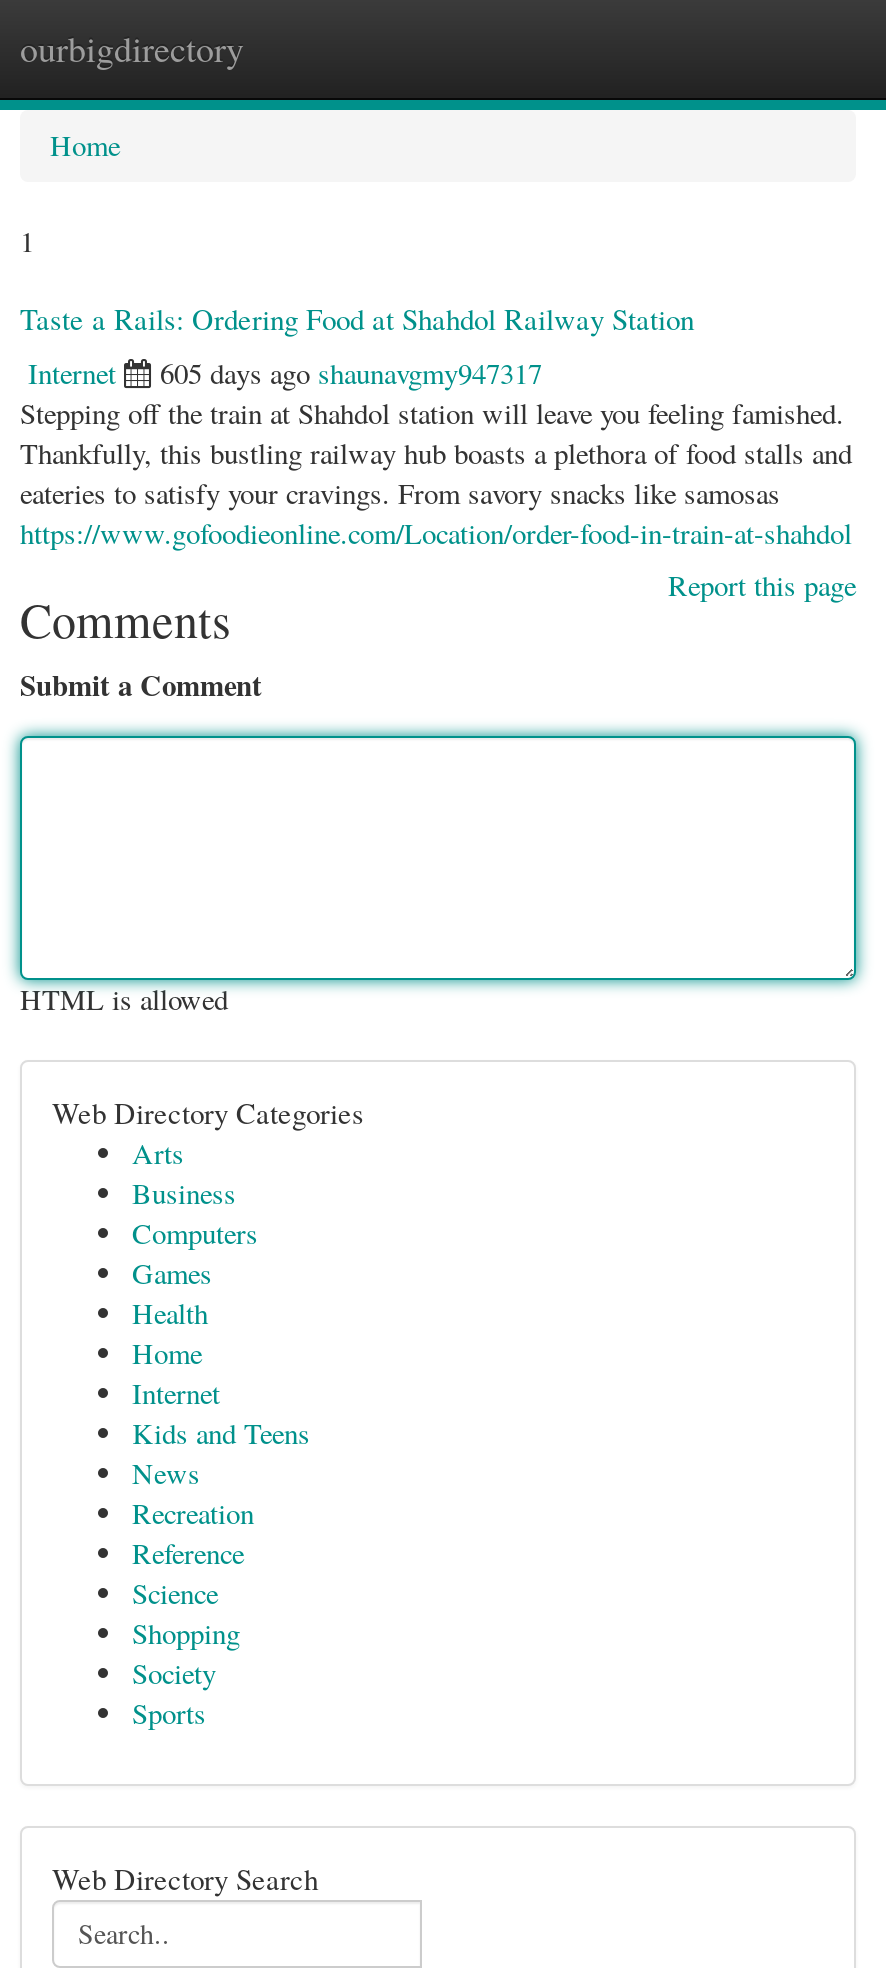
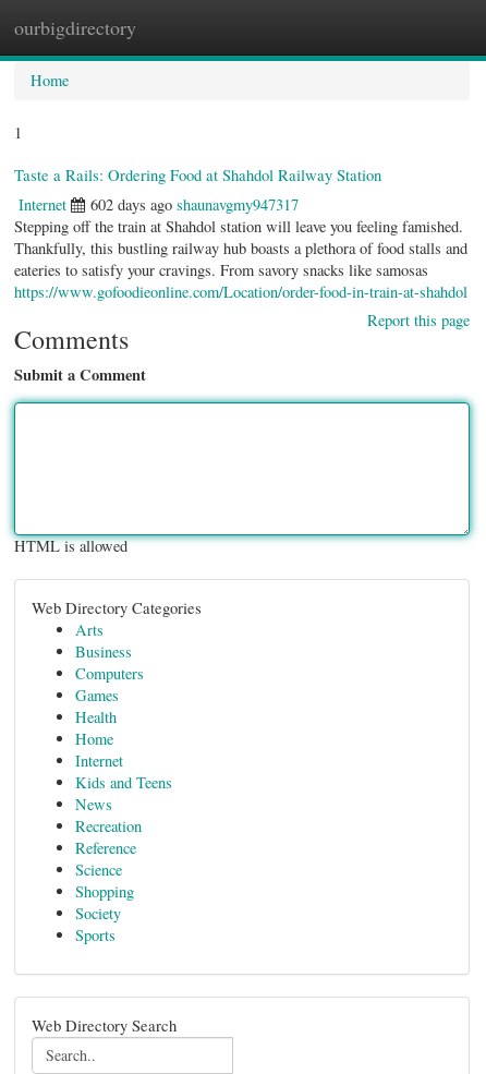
[160,354,542,392] 605 days ago shaunavgmy947317 -> [90,194,299,215] 602 days ago shaunavgmy947317

